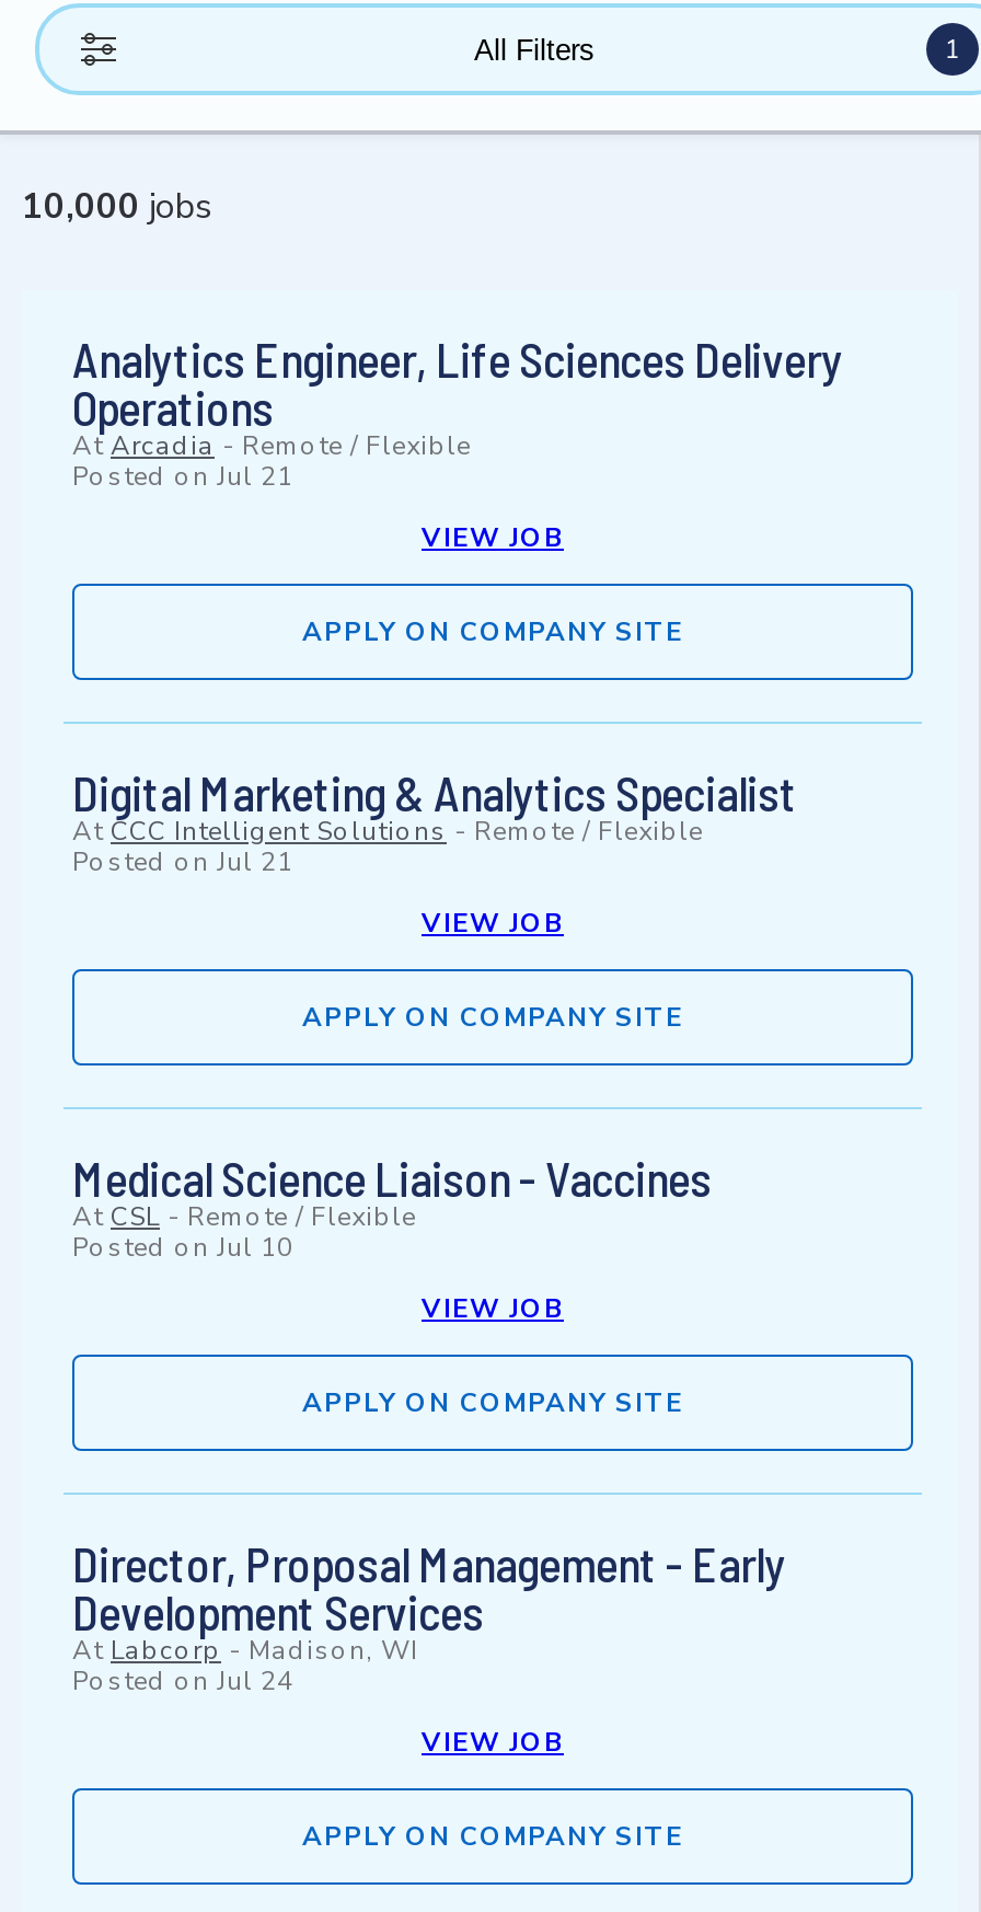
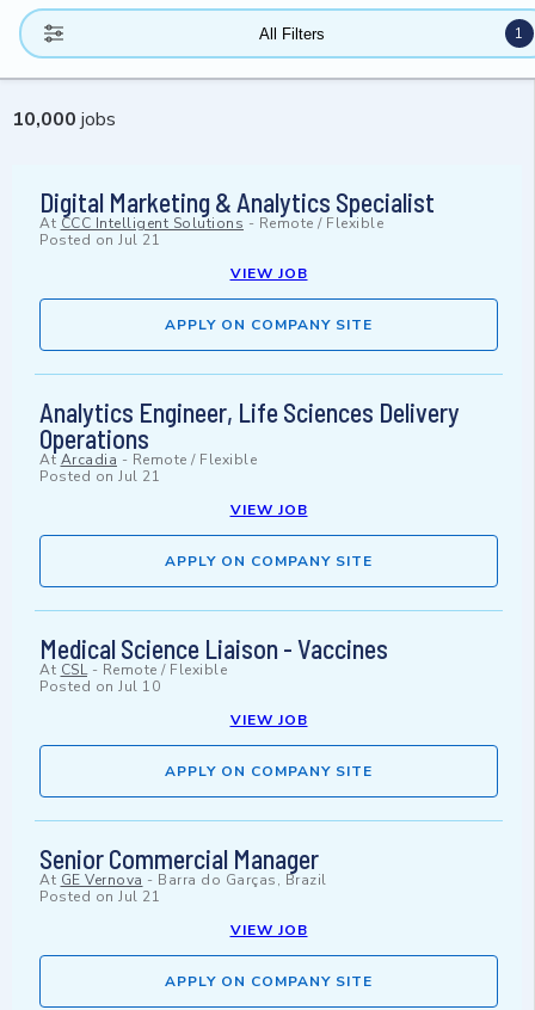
moved [72,330,843,464] -> [39,397,460,470]: Analytics Engineer, Life Sciences Delivery | Operations | At Arcadia - Remote / Flexible
moved [72,764,797,850] -> [39,187,435,233]: Digital Marketing & Analytics Specialist | At CCC Intelligent Solutions - Remote / Flexible
[72,1535,786,1699] Director, Proposal Management - Early | Development Services | At Labcorp - Madison, WI | Posted onJul 24 -> [39,843,327,907] Senior Commercial Manager | At GE Vernova - Barra do Garças, Brazil | Posted onJul 21

